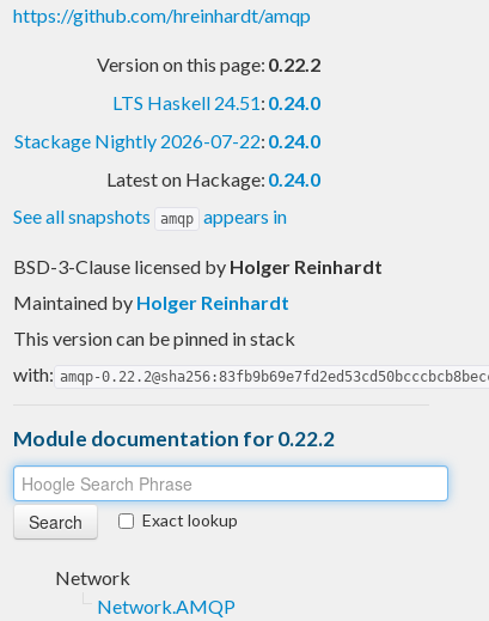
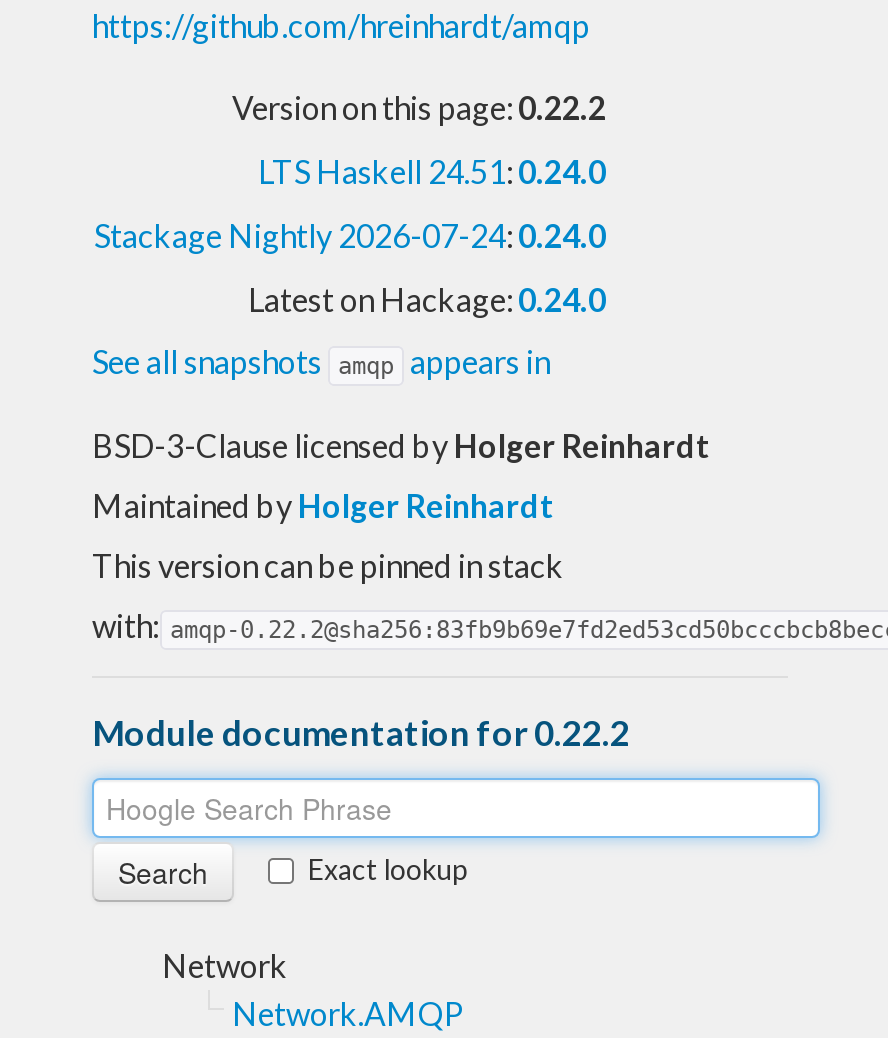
[14,129,320,152] Stackage Nightly 2026-07-22: 0.24.0 -> [94,216,606,254] Stackage Nightly 2026-07-24: 0.24.0

